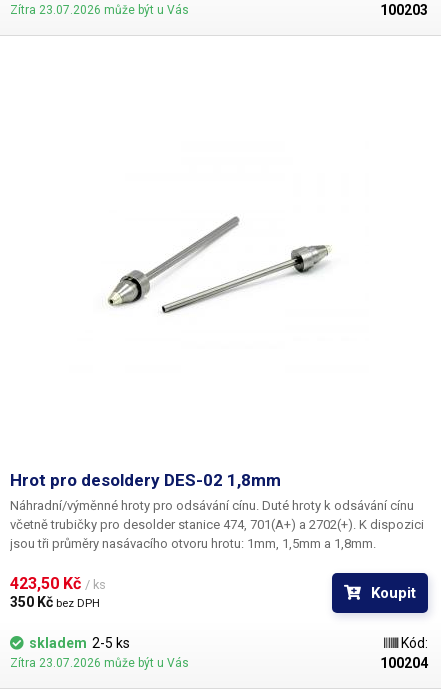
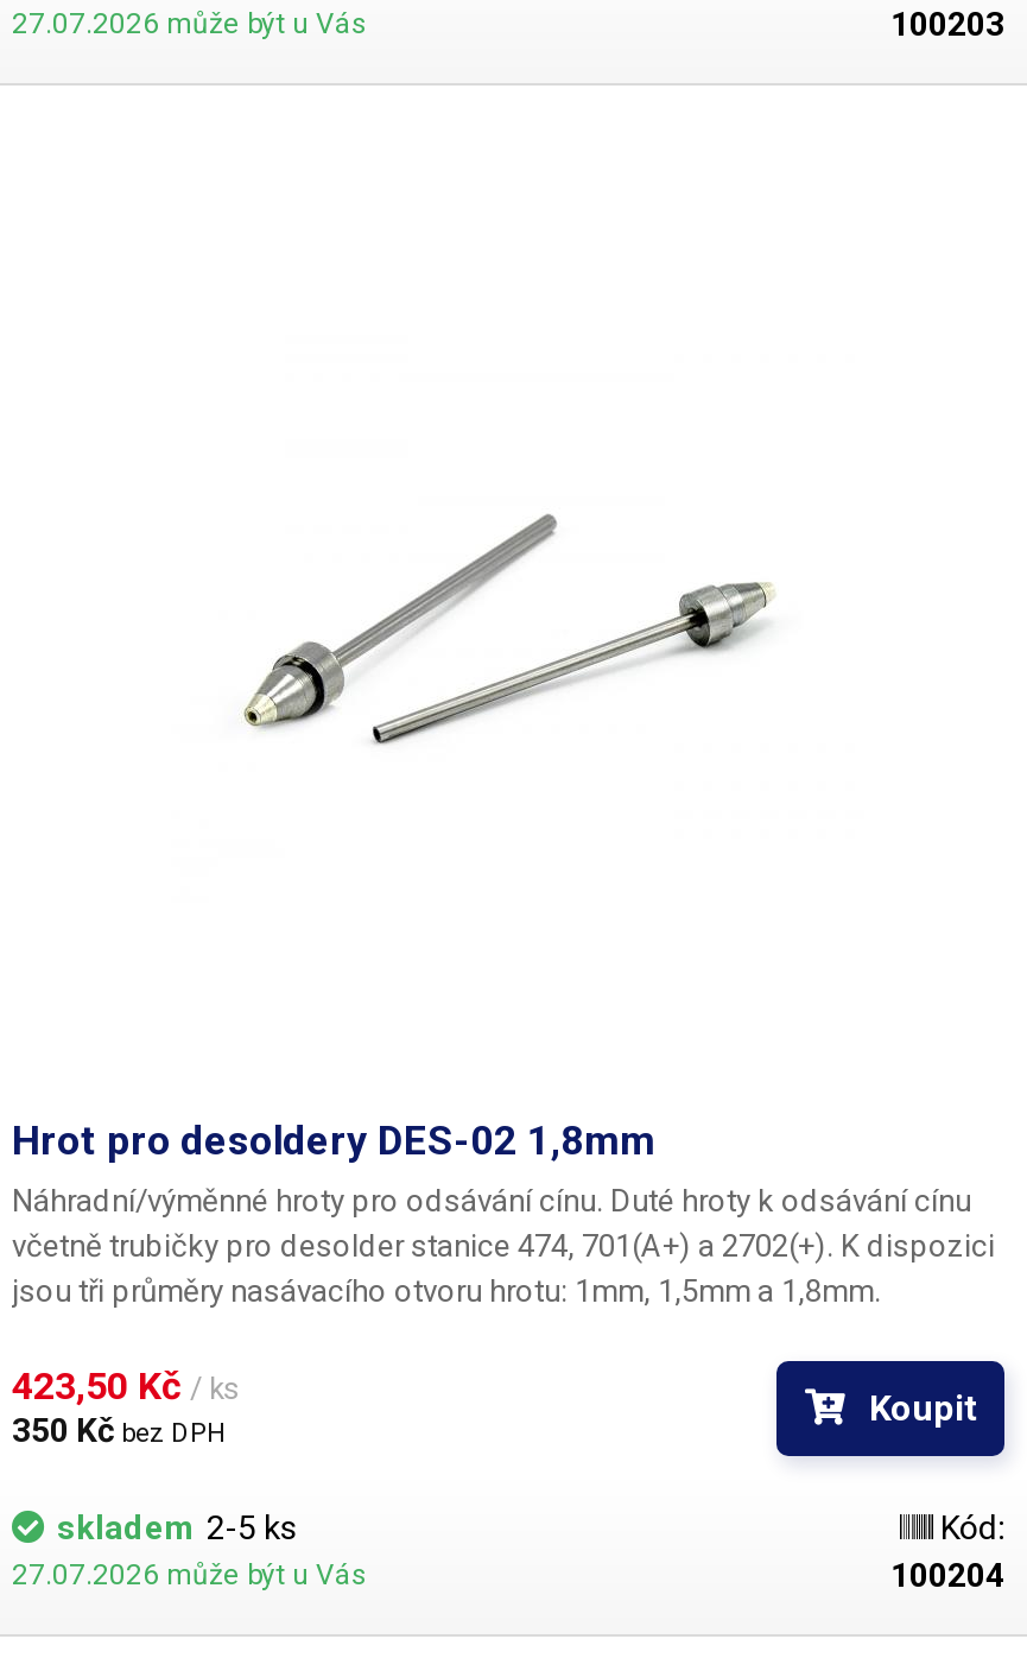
[10,3,189,17] Zítra 23.07.2026 může být u Vás -> [12,8,368,41] 27.07.2026 může být u Vás
[10,656,189,670] Zítra 23.07.2026 může být u Vás -> [12,1559,368,1592] 27.07.2026 může být u Vás

